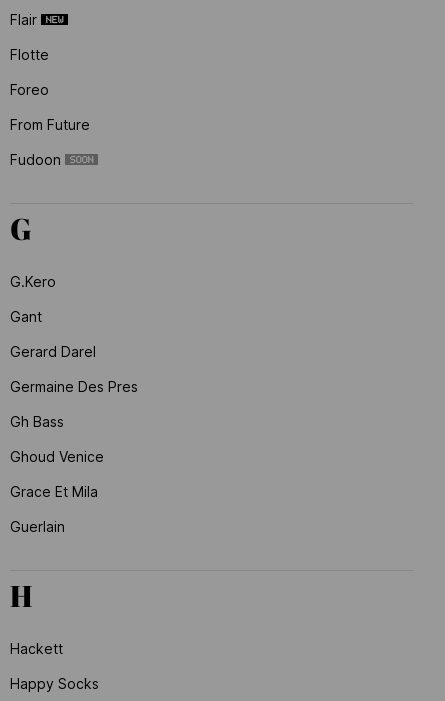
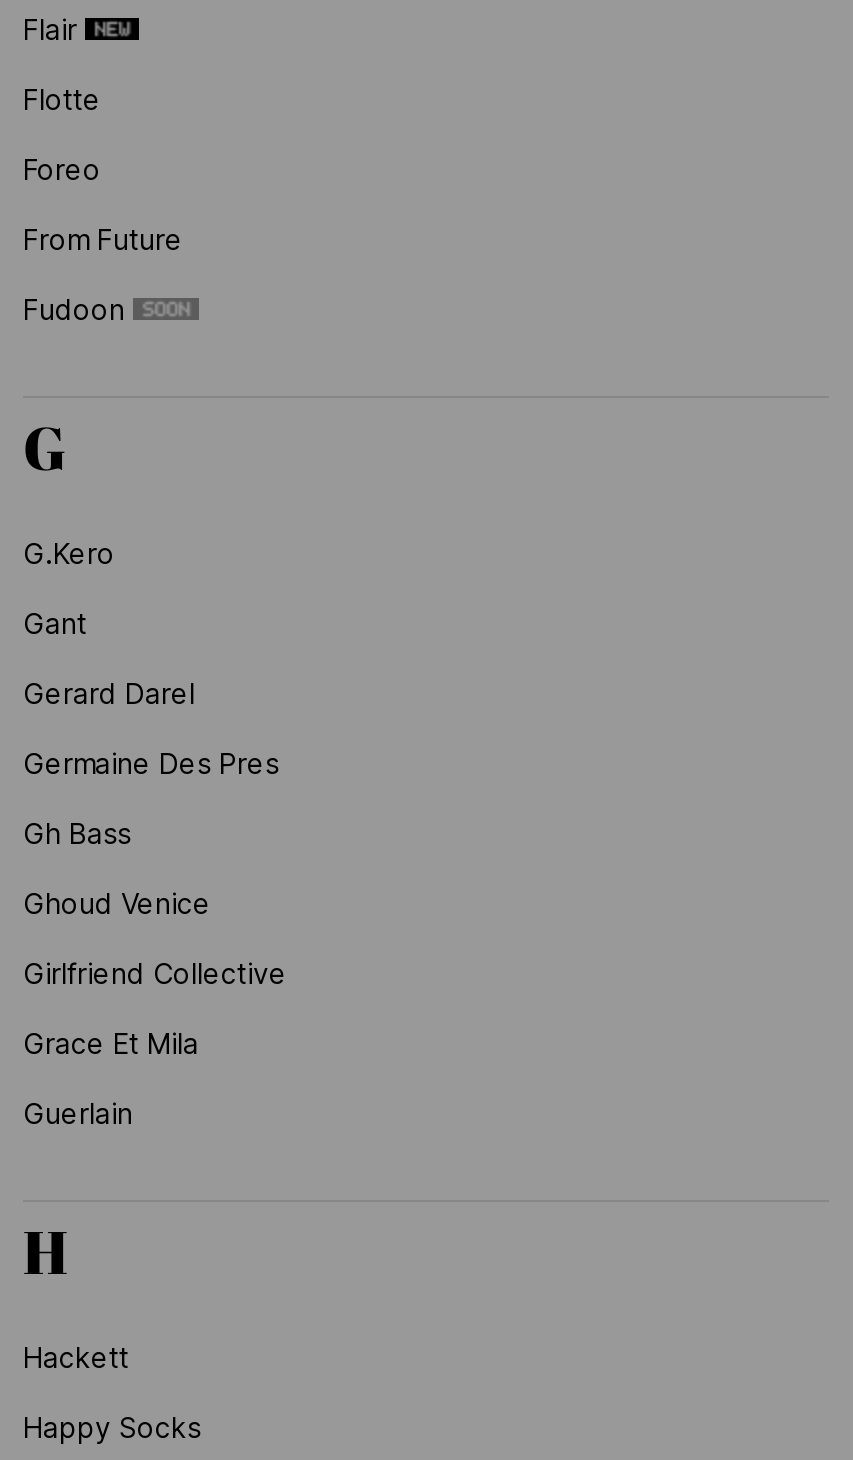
none -> [23,956,287,990] Girlfriend Collective

